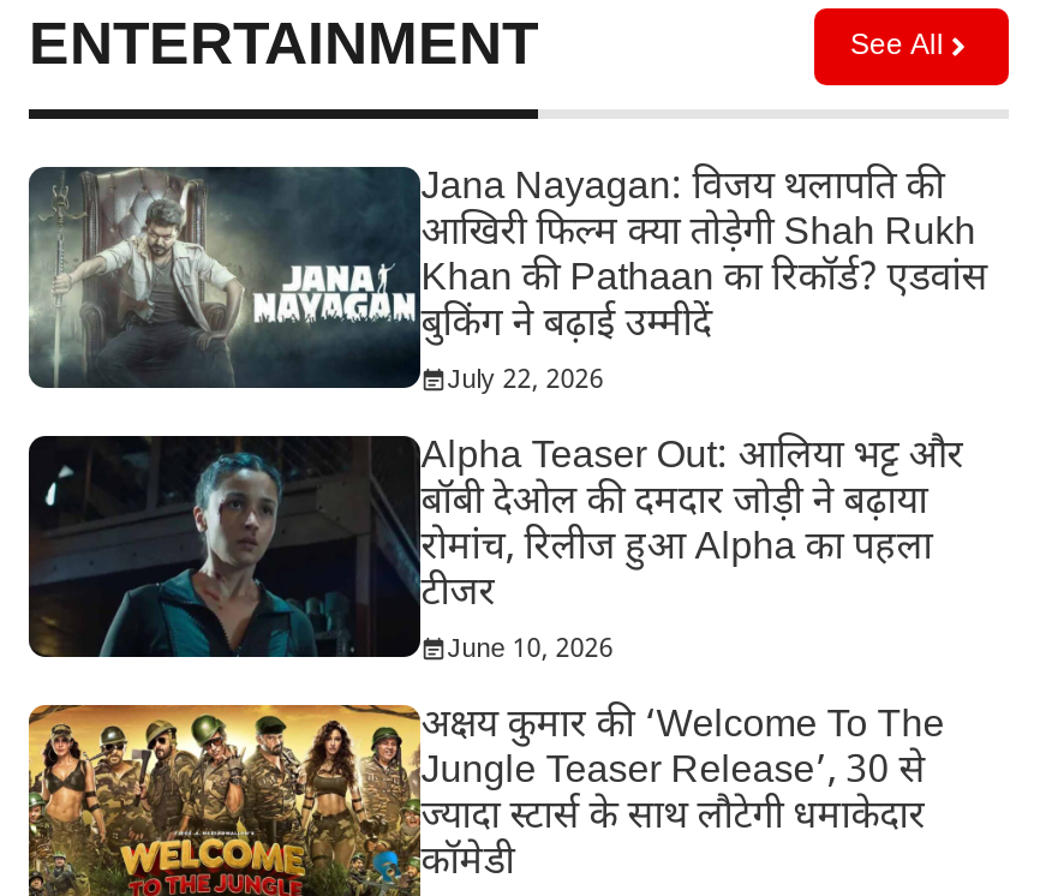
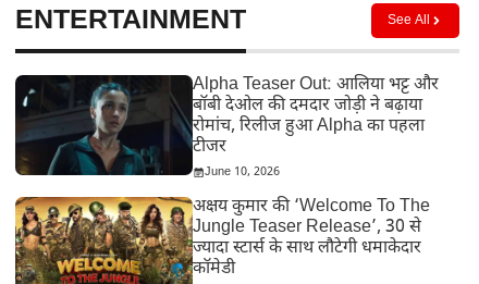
[26,164,988,397] [image] | Jana Nayagan: विजय थलापति की | आखिरी फिल्म क्या तोड़ेगी Shah Rukh | Khan की Pathaan का रिकॉर्ड? एडवांस | बुकिंग ने बढ़ाई उम्मीदें | July 22, 2026 -> none

